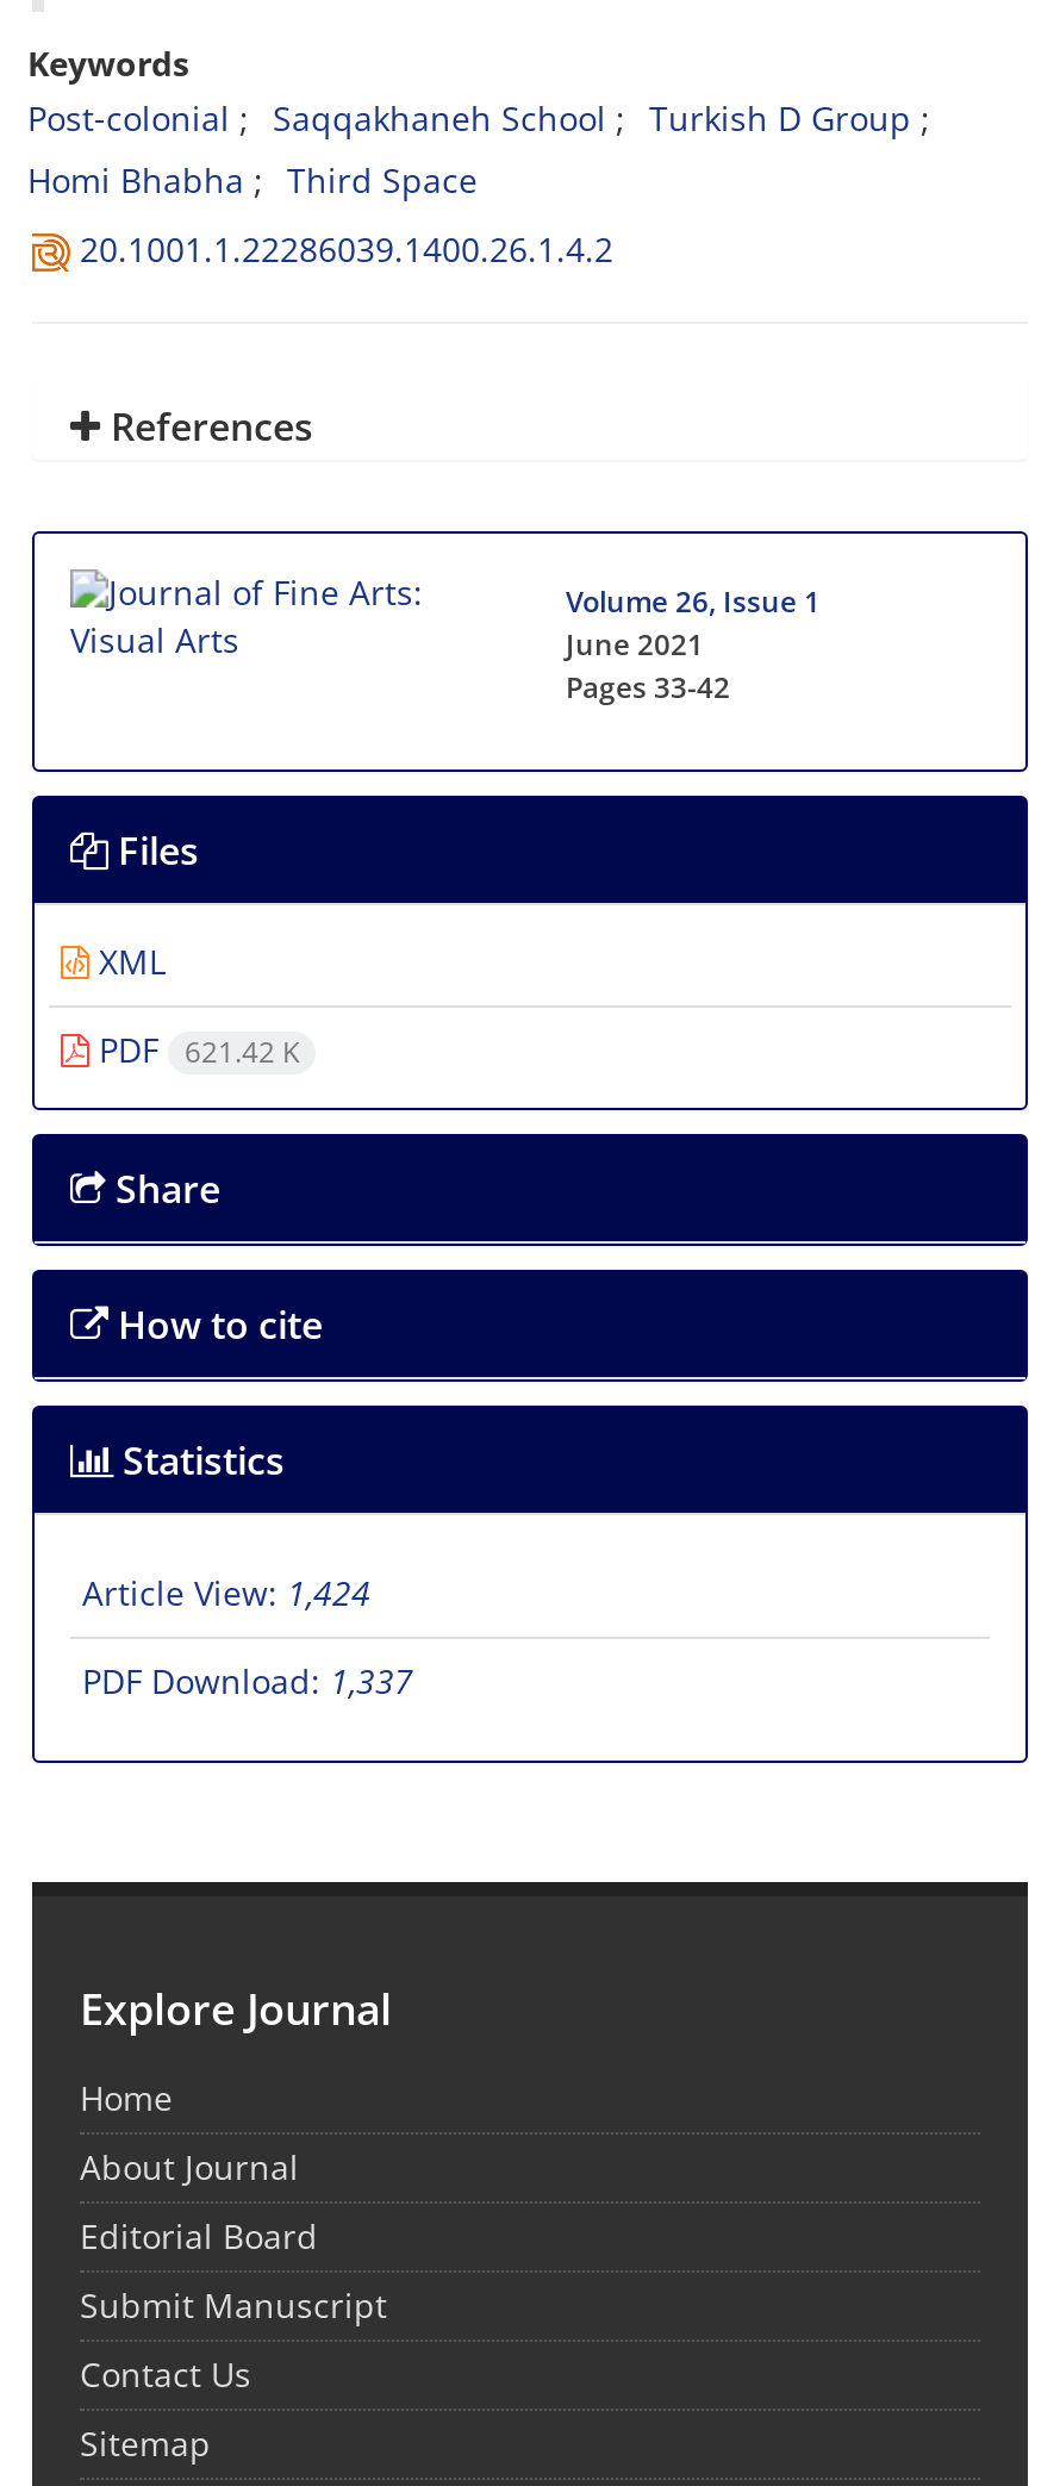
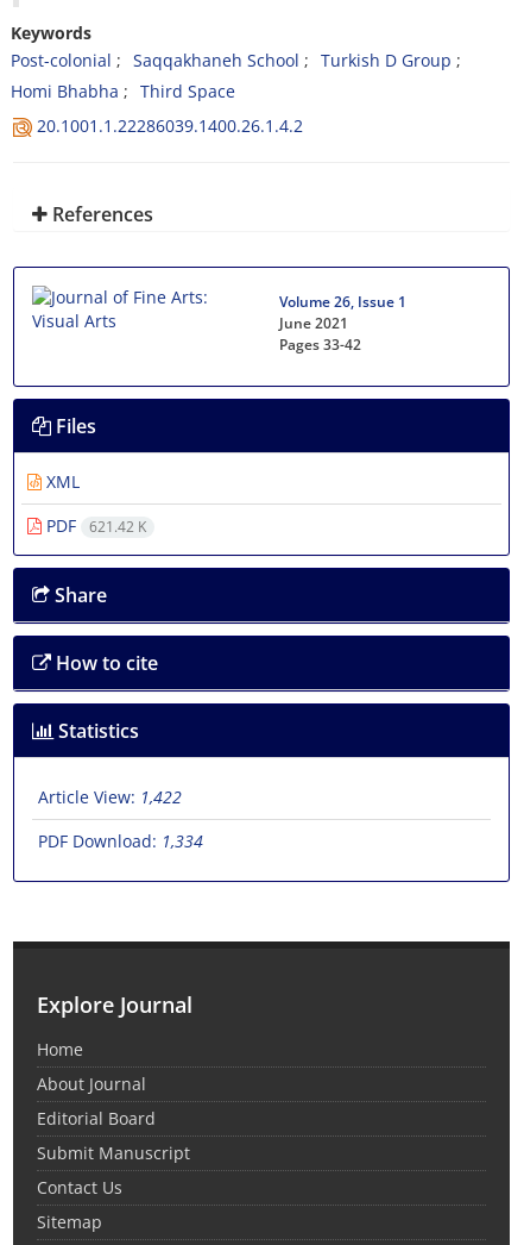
[82,1570,370,1616] Article View: 1,424 -> [38,786,182,808] Article View: 1,422
[82,1659,413,1704] PDF Download: 1,337 -> [38,830,203,852] PDF Download: 1,334

